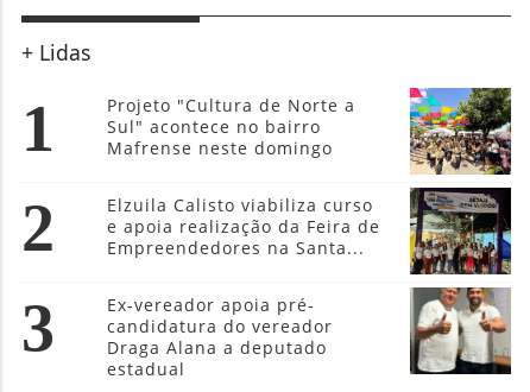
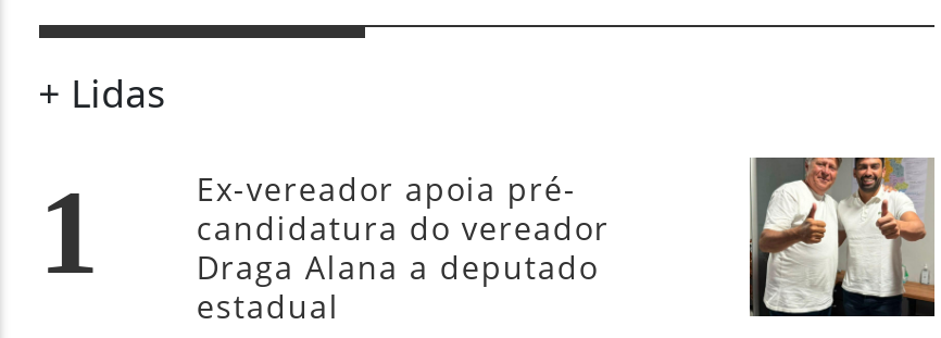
[21,87,512,365] [image] | Projeto "Cultura de Norte a | Sul" acontece no bairro | Mafrense neste domingo | 2 | Elzuila Calisto viabiliza curso | e apoia realização da Feira de | Empreendedores na Santa... | 3 -> none
[409,186,512,276] [image] -> none

